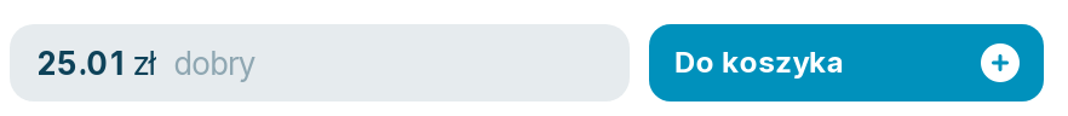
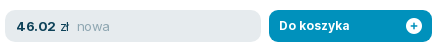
[36,42,254,82] 25.01 zł dobry -> [16,17,109,34] 46.02 zł nowa

